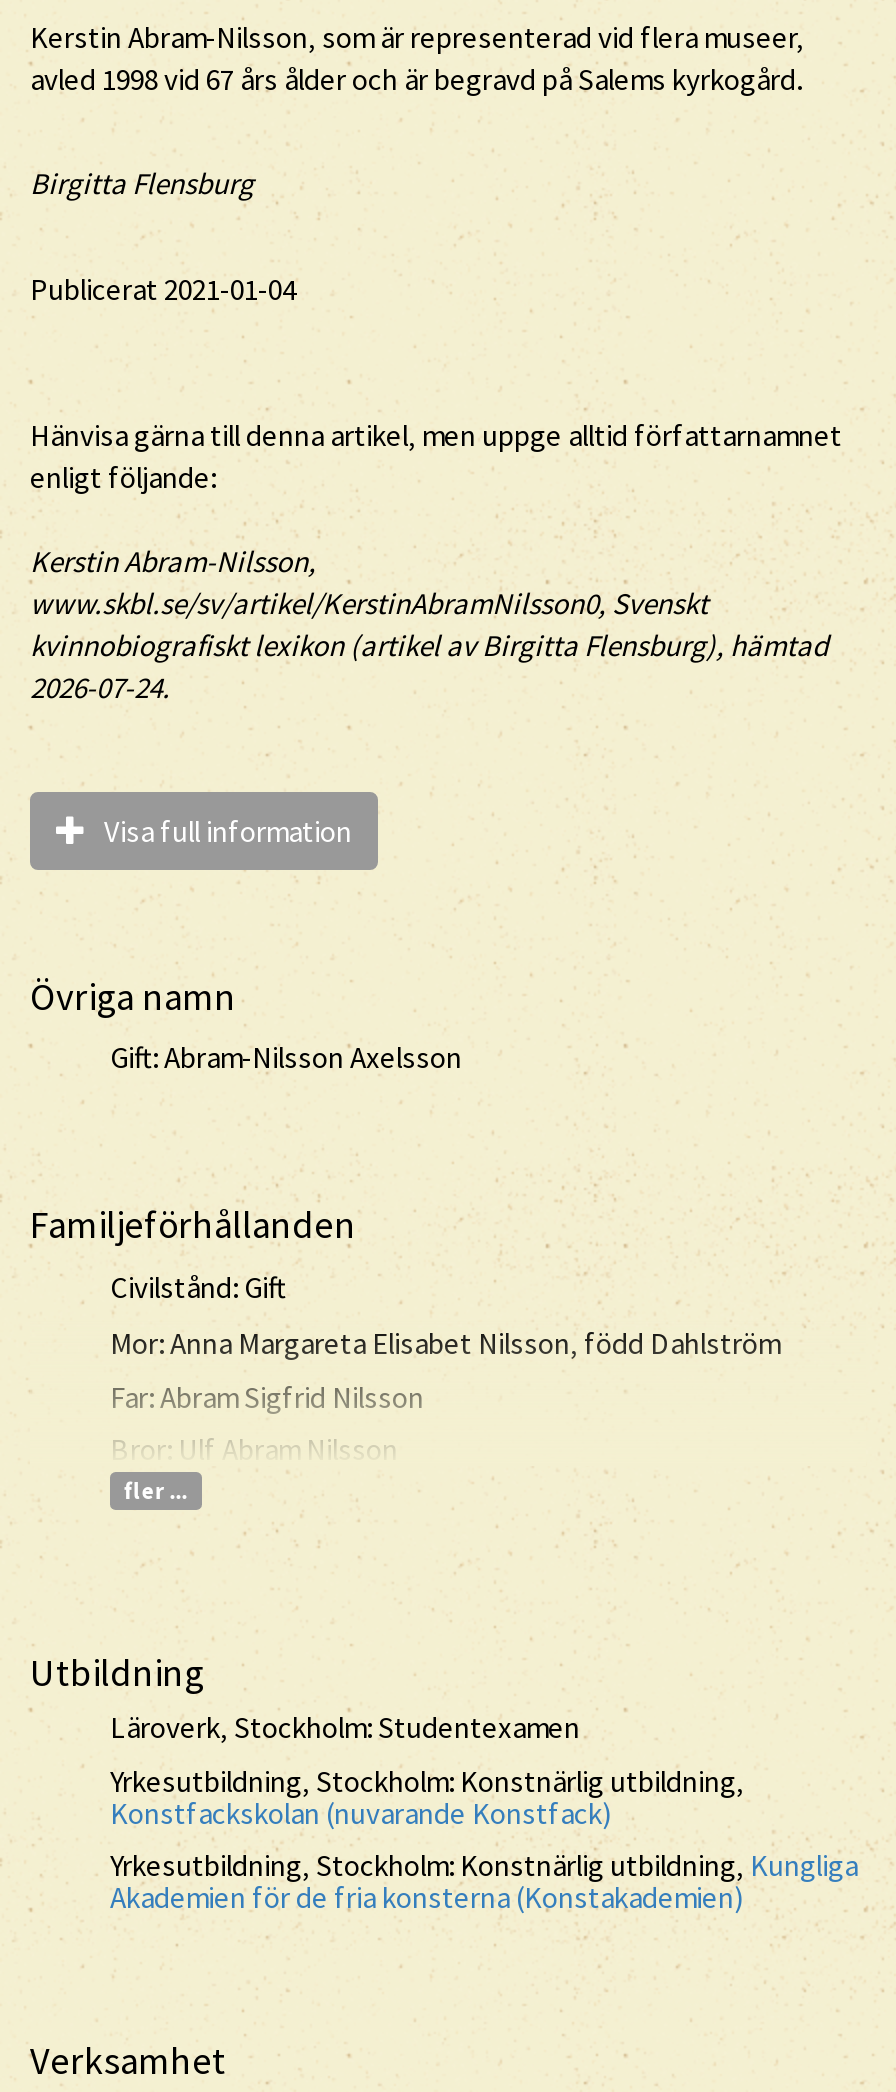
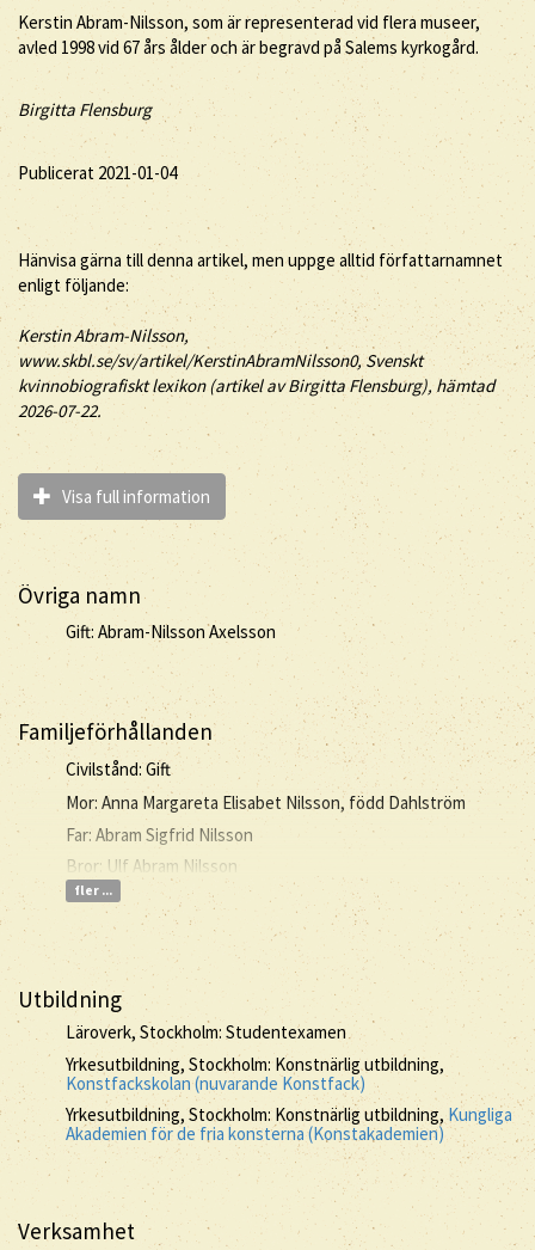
[30,668,170,706] 2026-07-24. -> [18,399,102,422] 2026-07-22.

